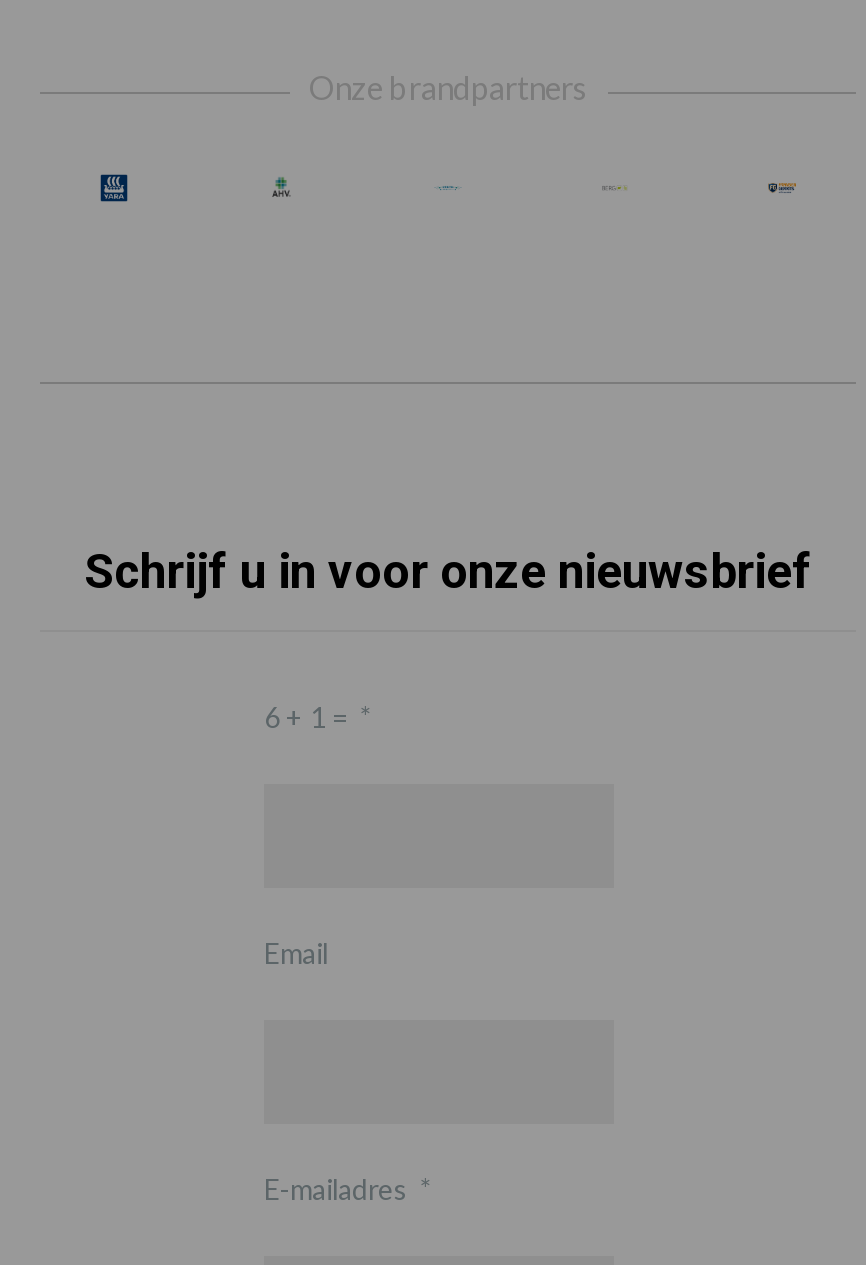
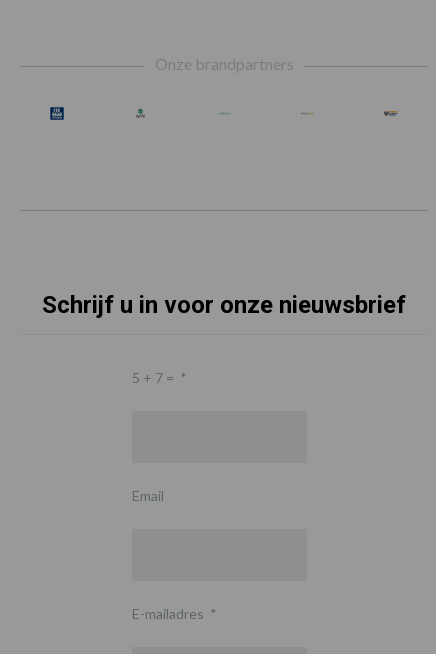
[264,700,374,734] 6 + 1 = * -> [132,369,187,386] 5 + 7 = *

